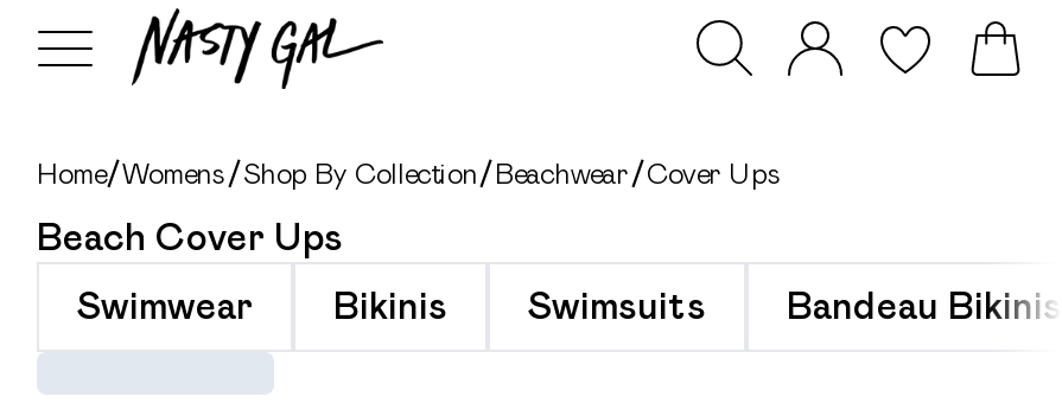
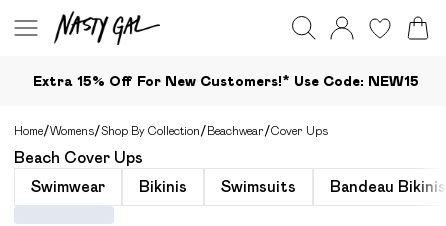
none -> [33,72,419,88] Extra 15% Off For New Customers!* Use Code: NEW15

